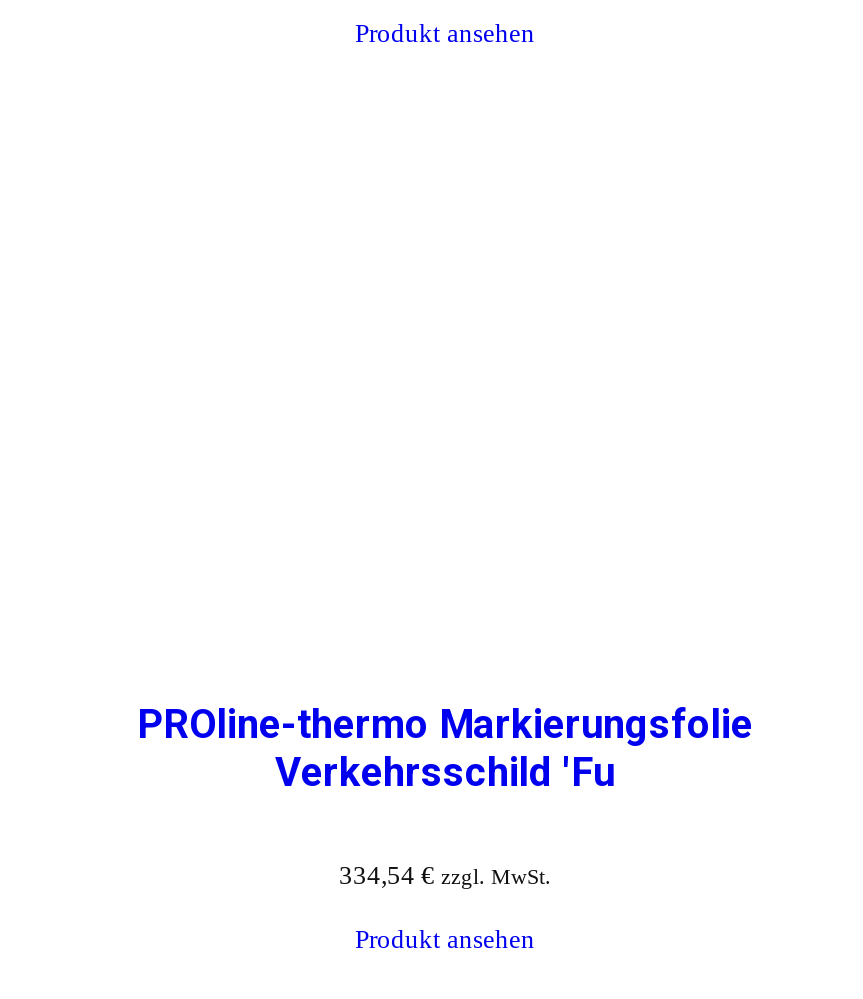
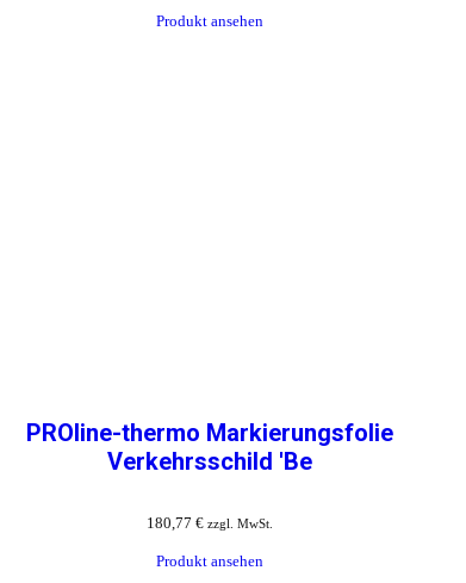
[275,748,615,796] Verkehrsschild 'Fu -> [107,447,312,476] Verkehrsschild 'Be
[339,860,551,890] 334,54 € zzgl. MwSt. -> [147,514,273,532] 180,77 € zzgl. MwSt.

